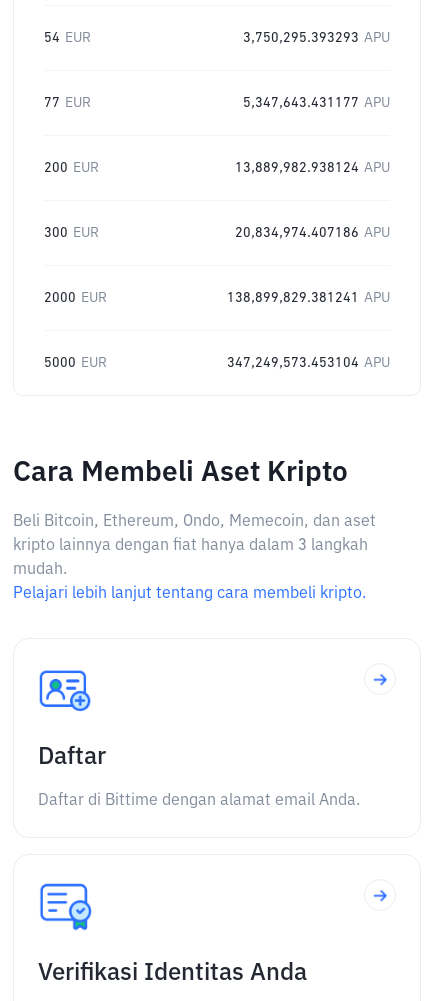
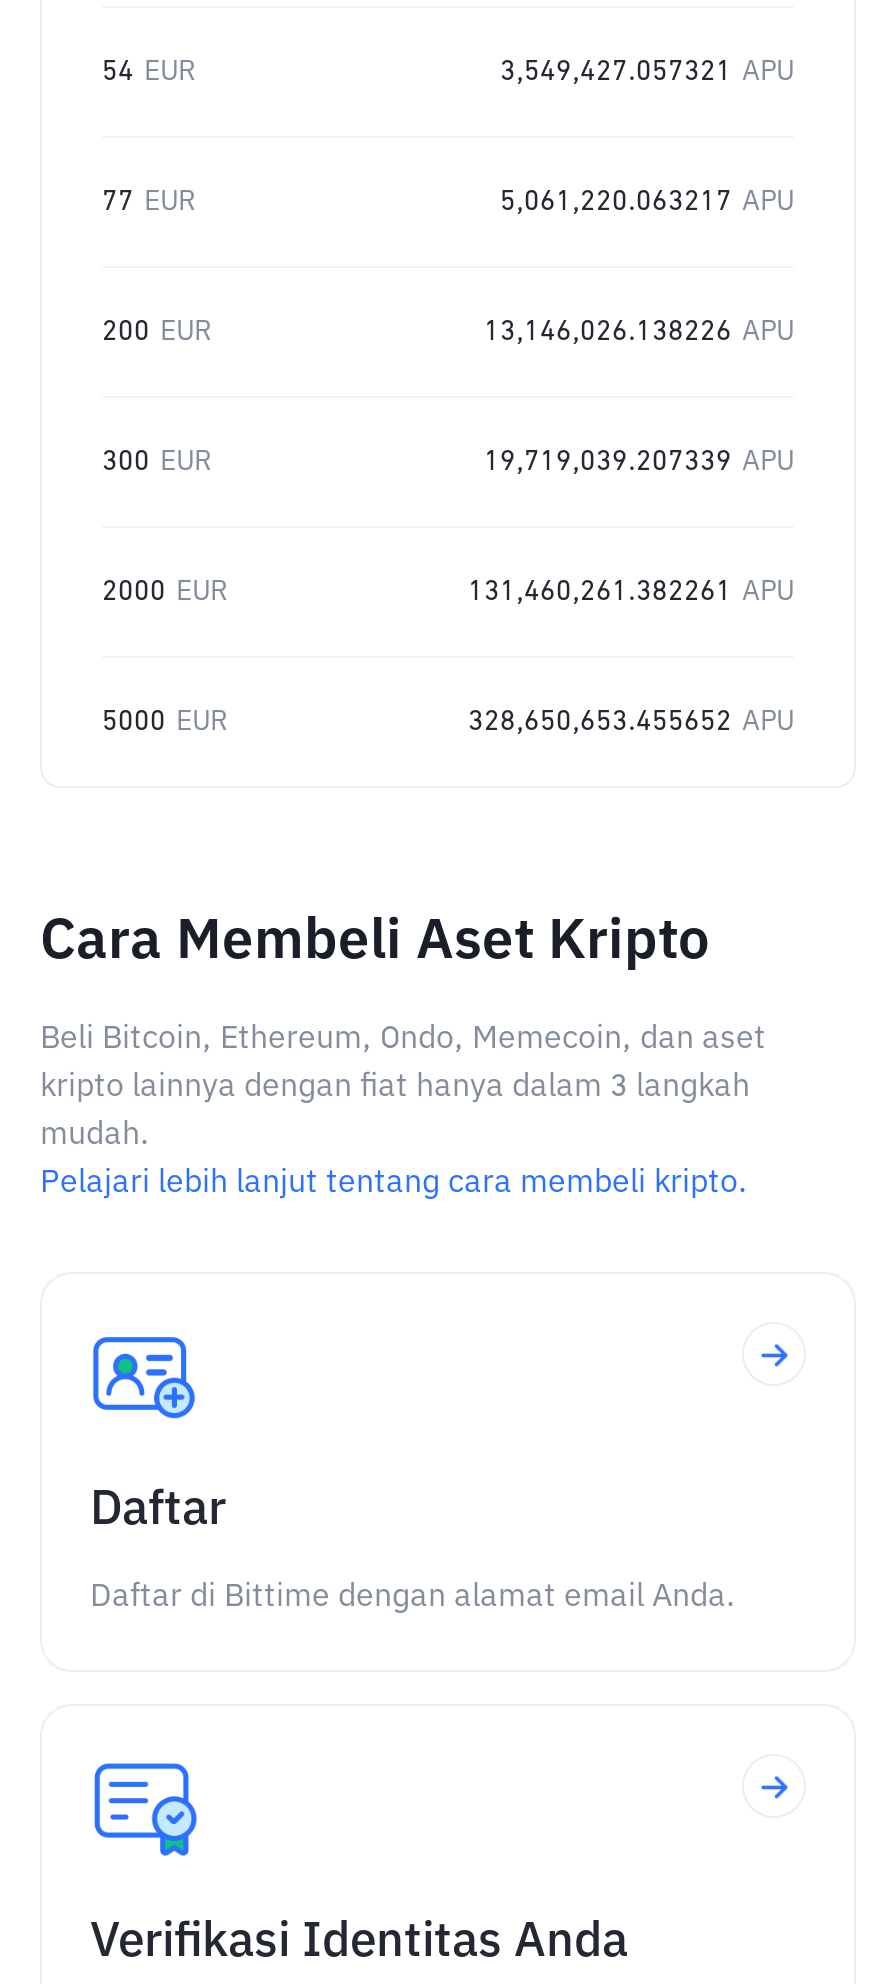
[243,31,390,45] 3,750,295.393293 APU -> [500,58,794,86] 3,549,427.057321 APU
[243,96,390,110] 5,347,643.431177 APU -> [500,188,794,216] 5,061,220.063217 APU
[235,161,390,175] 13,889,982.938124 APU -> [484,318,794,346] 13,146,026.138226 APU
[235,226,390,240] 20,834,974.407186 APU -> [484,448,794,476] 19,719,039.207339 APU
[227,291,390,305] 138,899,829.381241 APU -> [468,578,794,606] 131,460,261.382261 APU
[227,356,390,370] 347,249,573.453104 APU -> [468,708,794,736] 328,650,653.455652 APU

